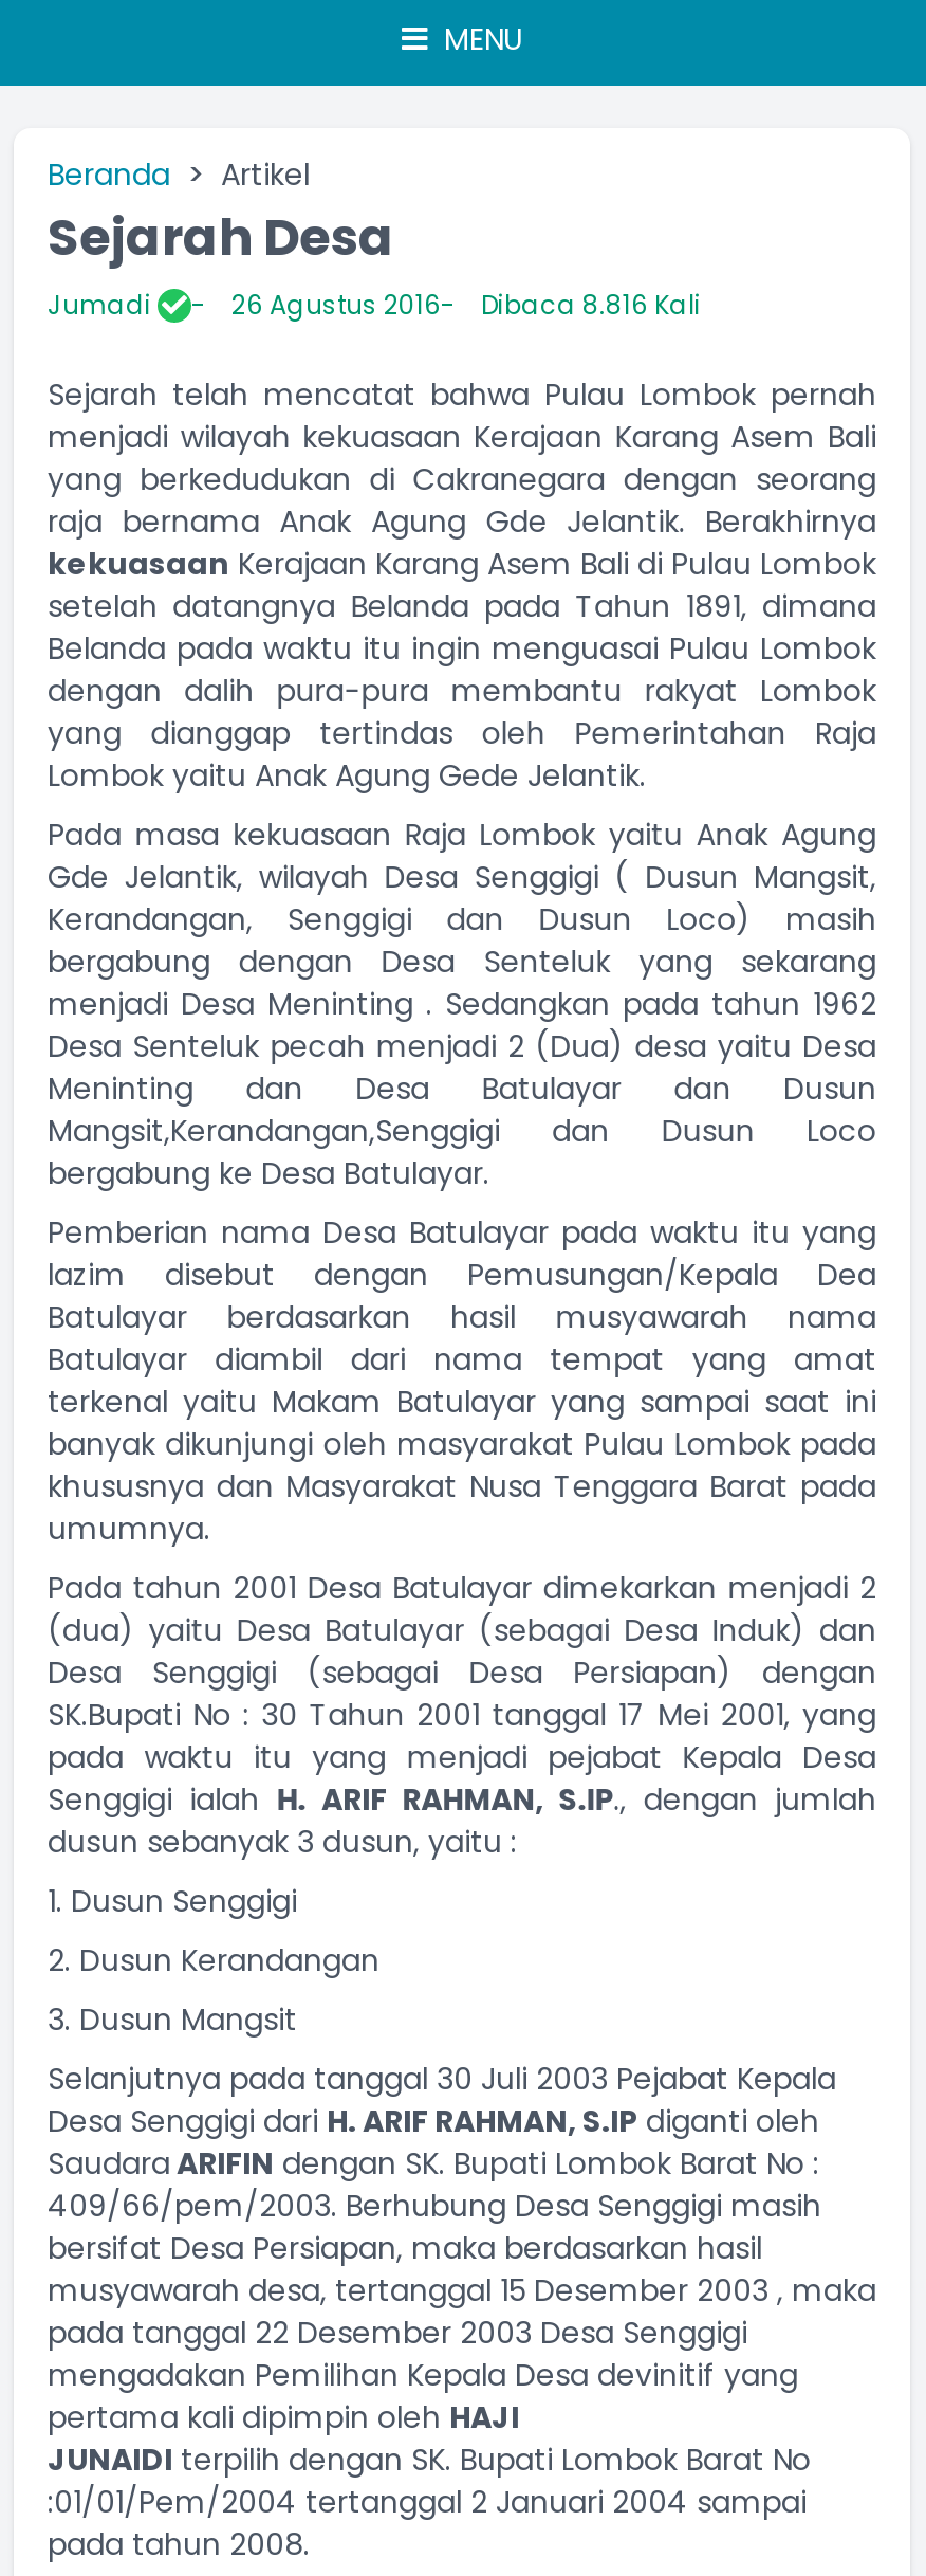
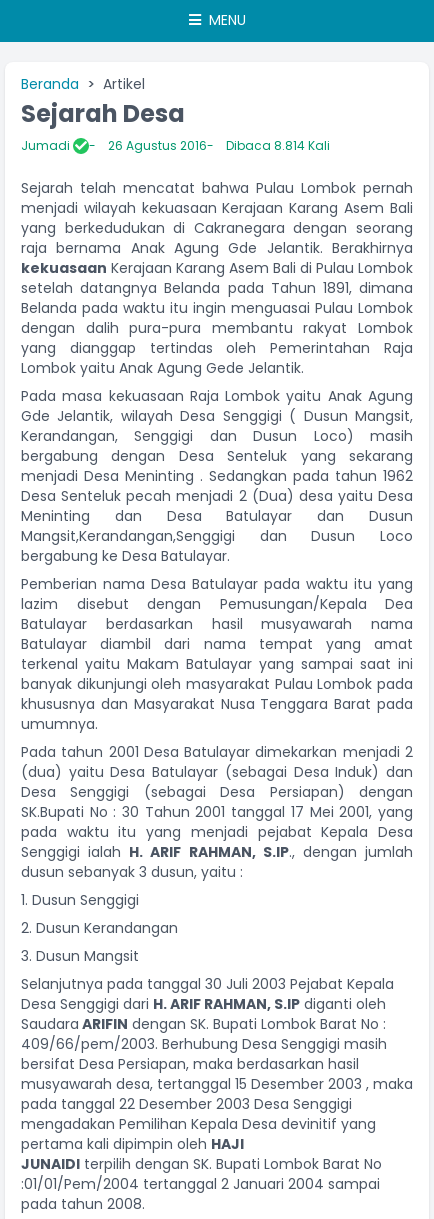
[232,287,701,323] 26 Agustus 2016 Dibaca 8.816 Kali -> [108,137,330,154] 26 Agustus 2016 Dibaca 8.814 Kali

